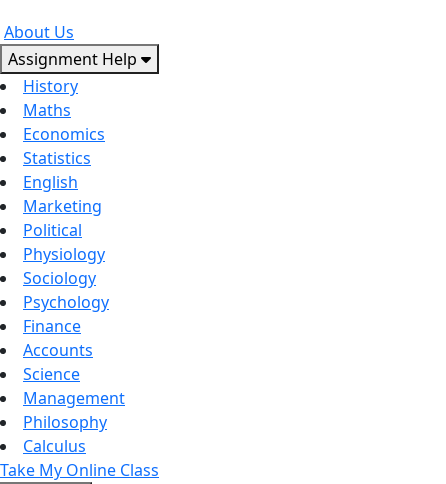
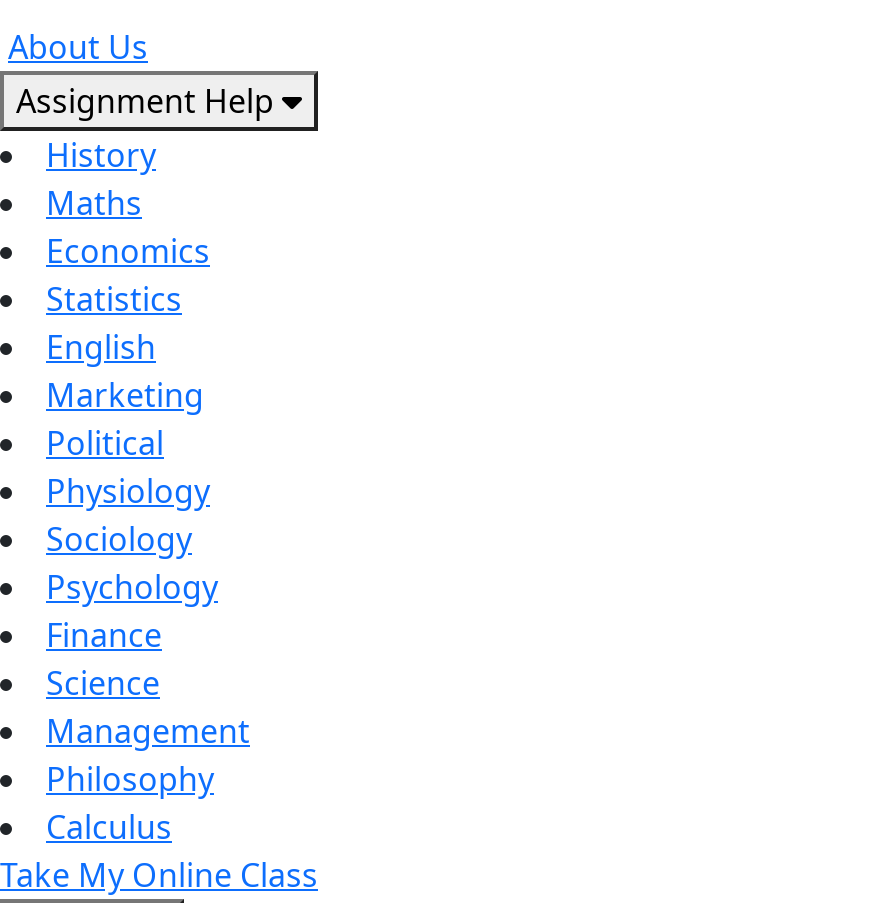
[23,339,93,361] Accounts -> none

